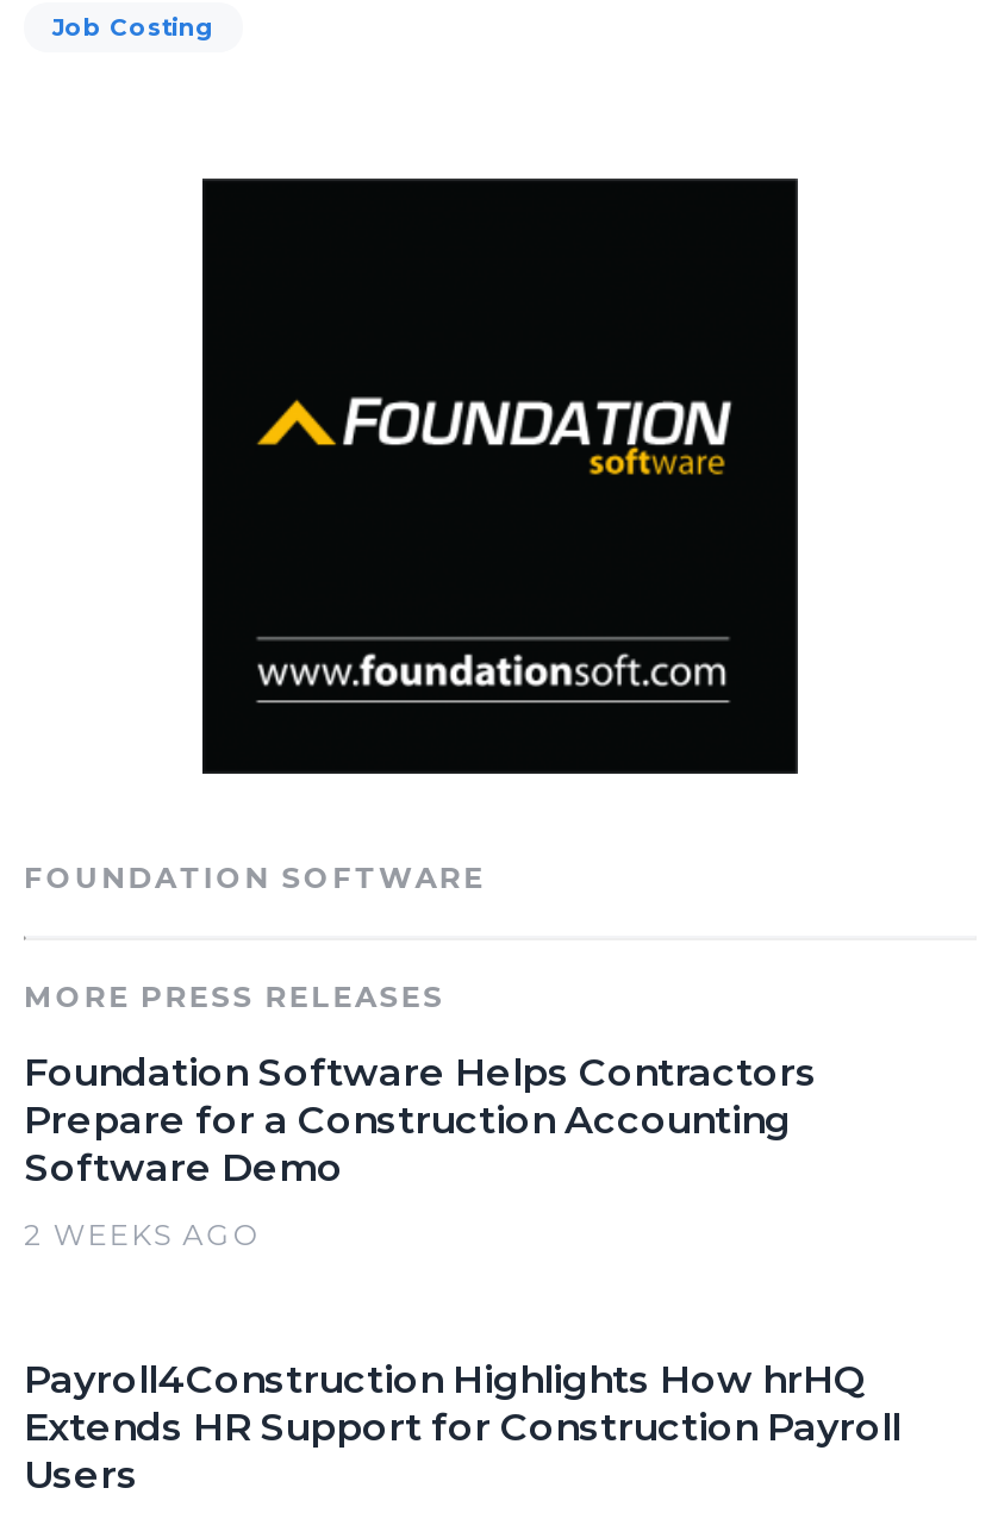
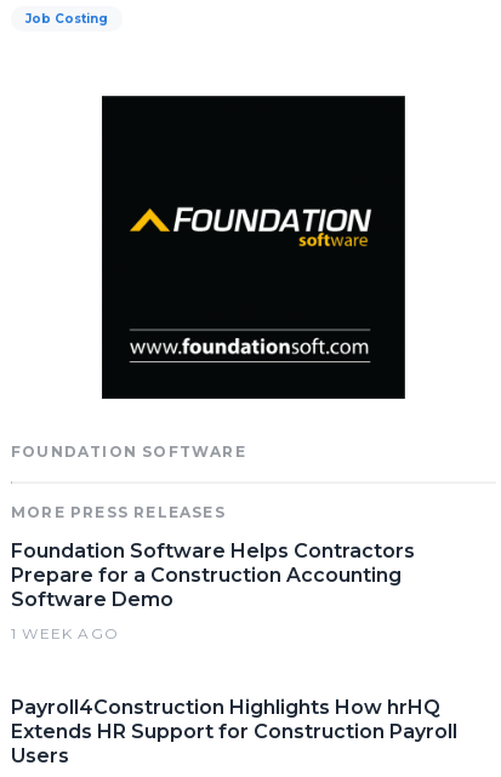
[24,1217,262,1252] 2 WEEKS AGO -> [11,624,119,642] 1 WEEK AGO

